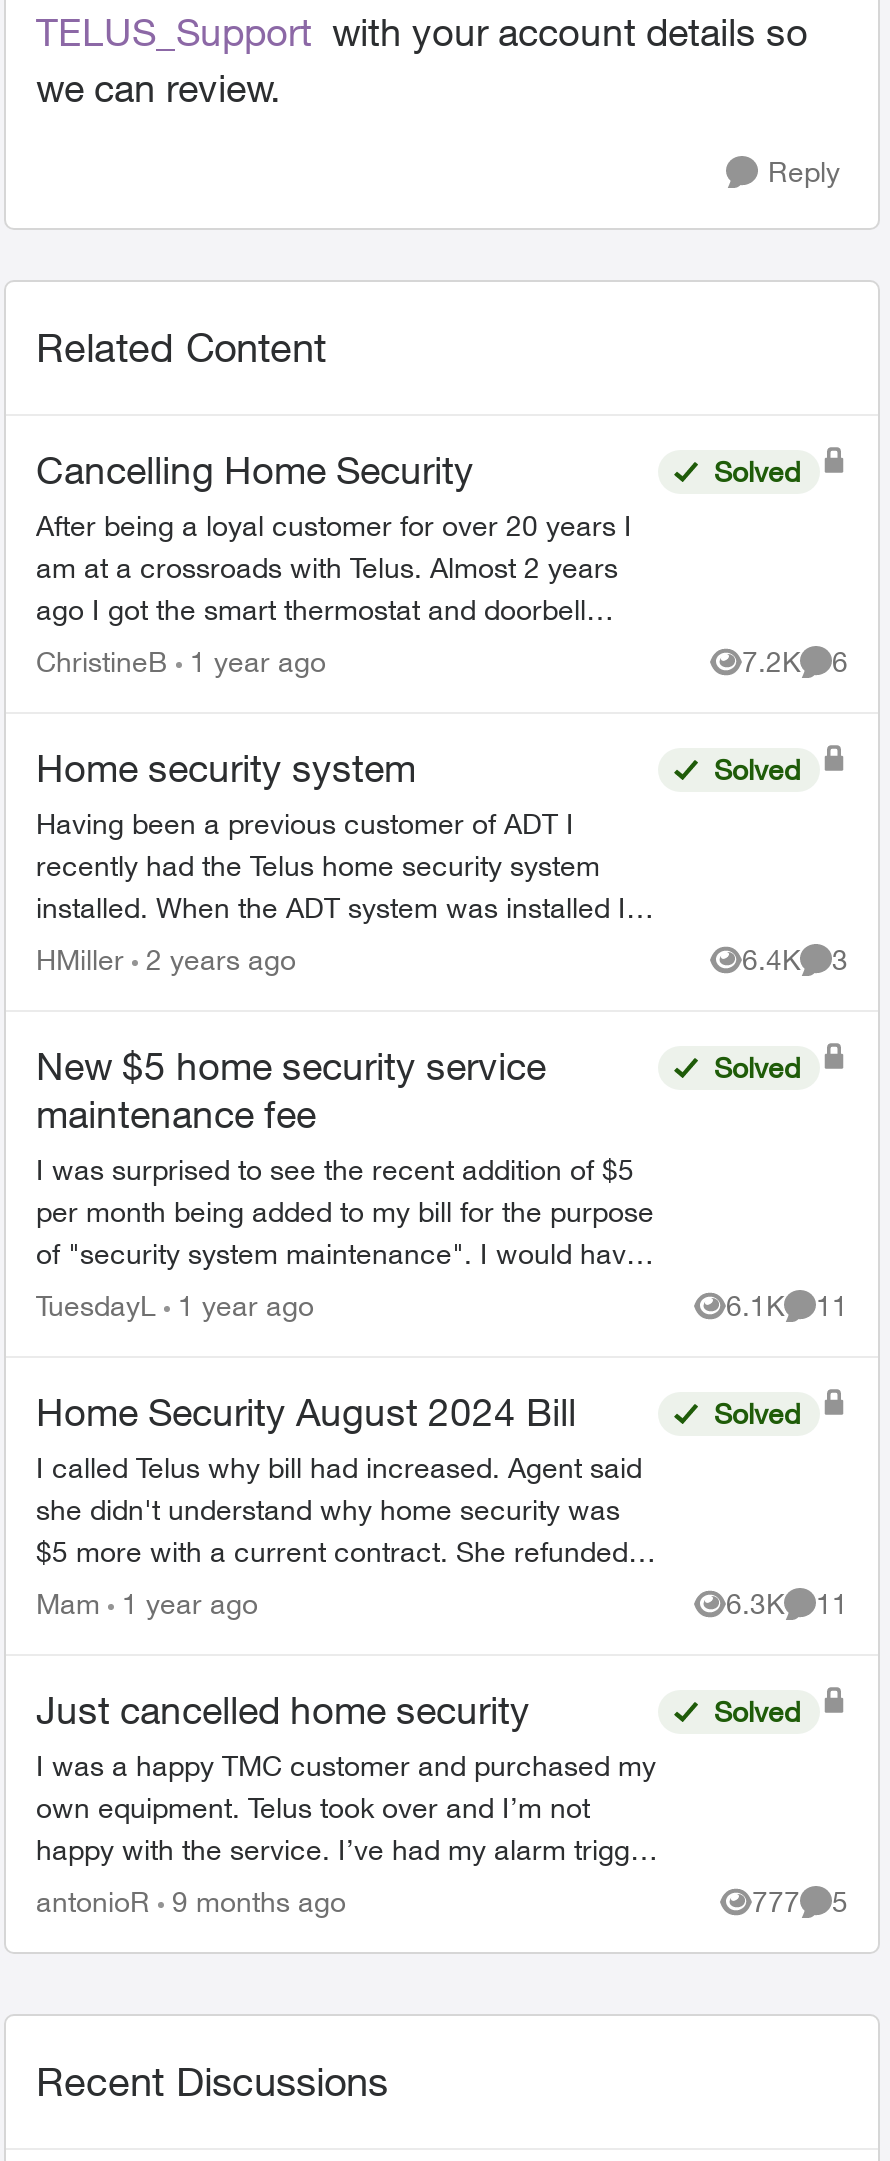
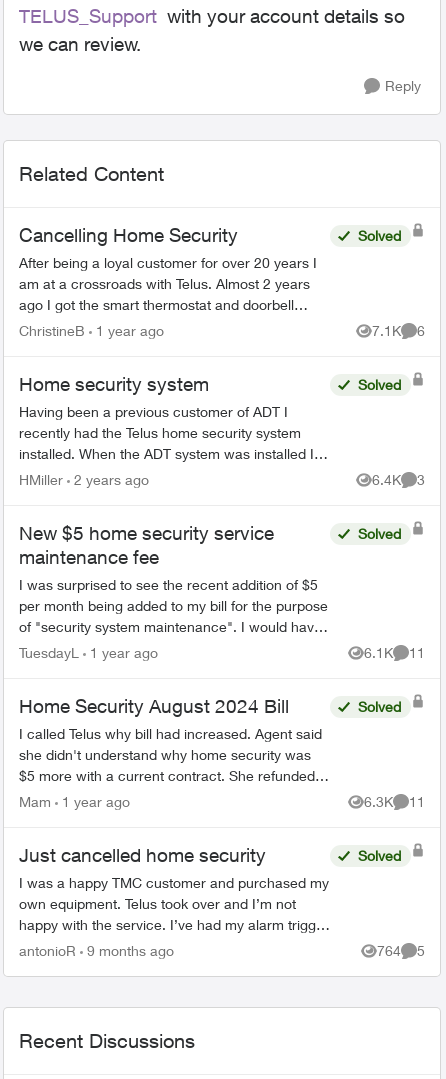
[742,644,848,678] 7.2K 6 -> [372,322,425,339] 7.1K 6
[752,1884,848,1918] 777 5 -> [377,942,425,959] 764 5

